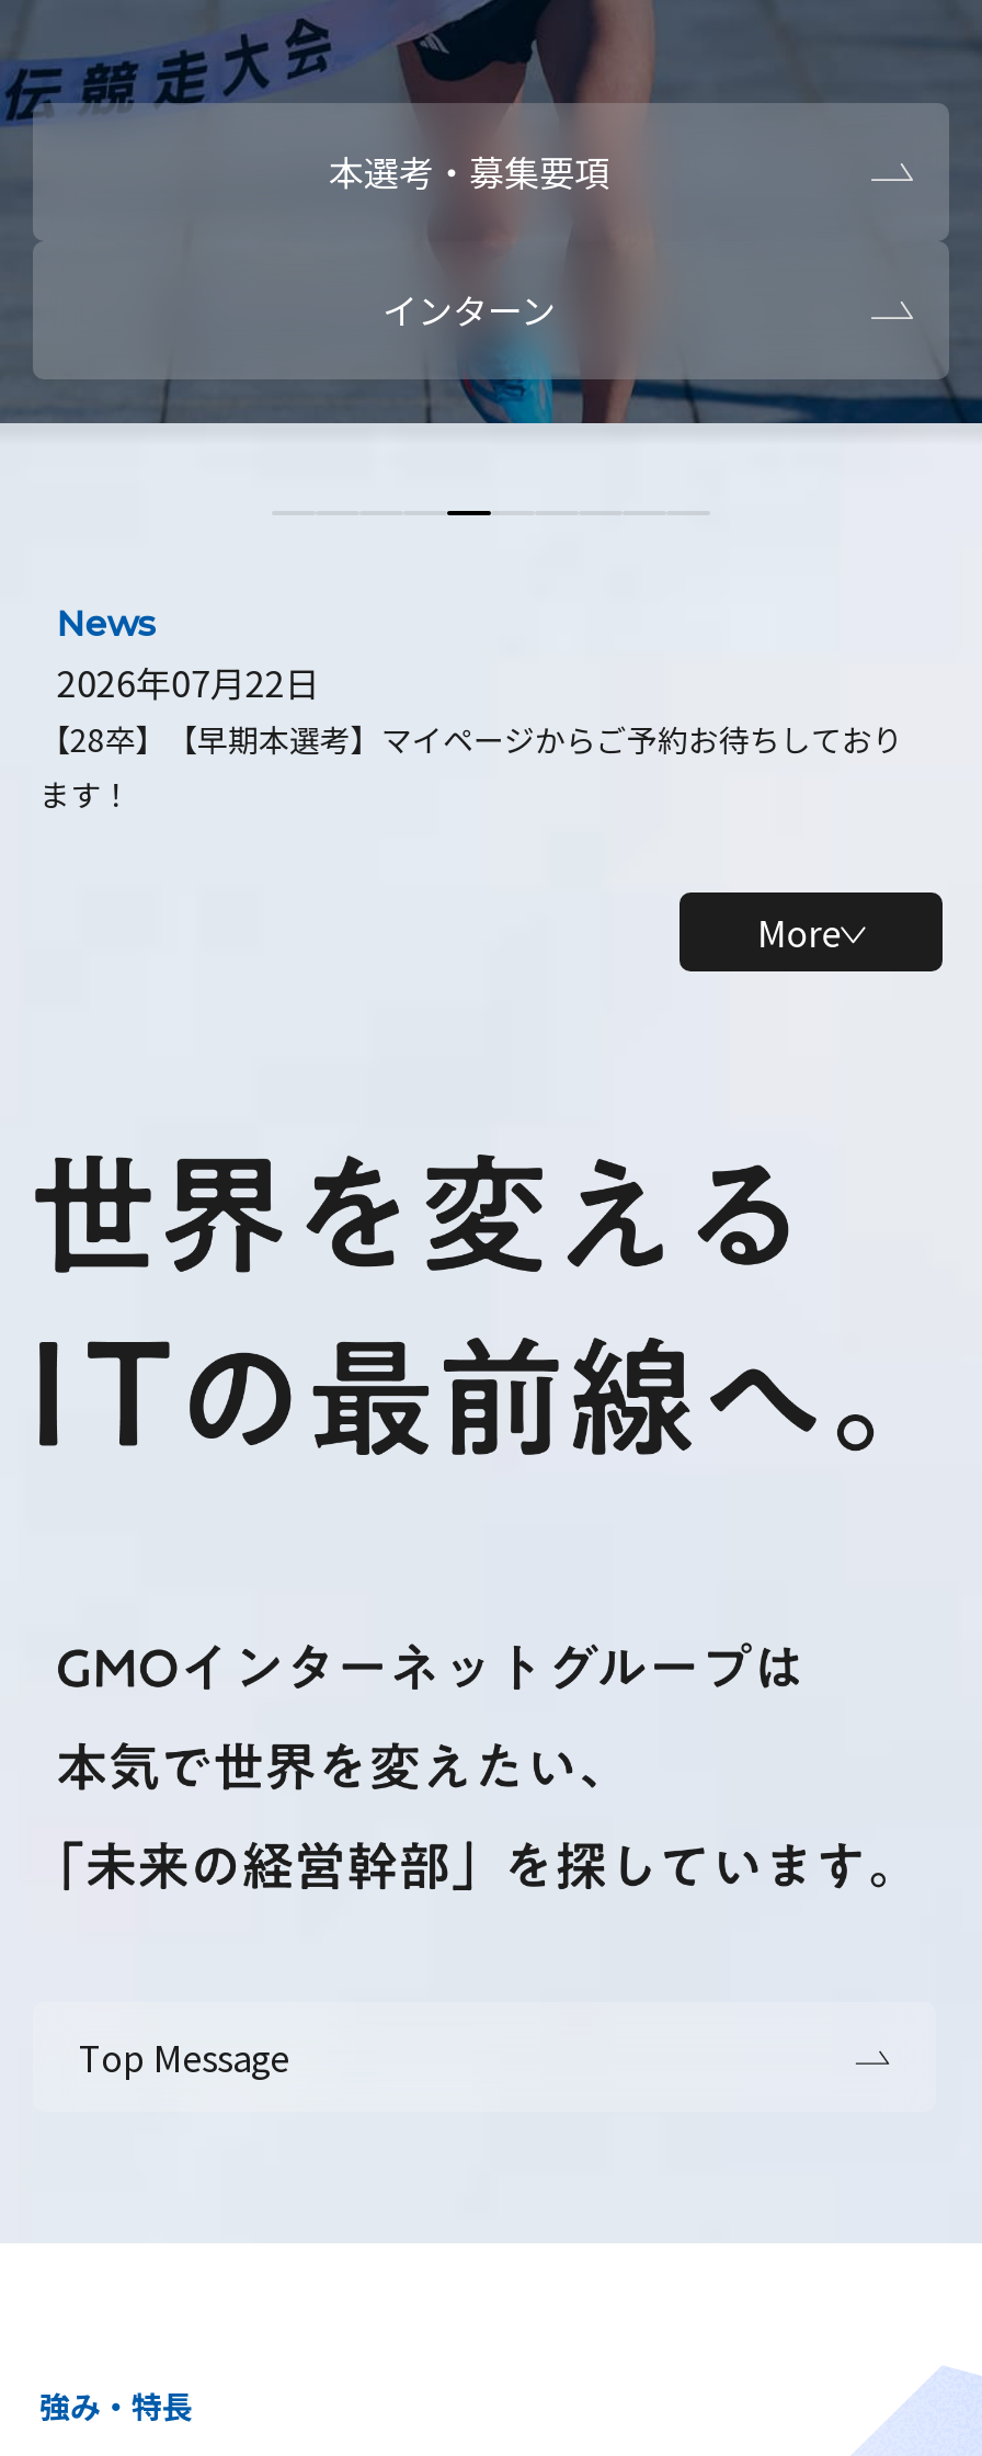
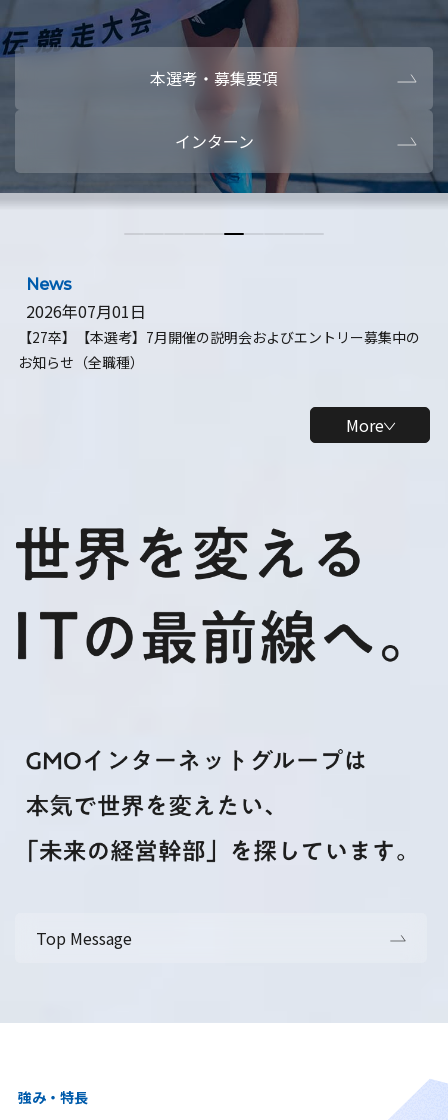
[39,656,903,816] 2026年07月22日 | 【28卒】【早期本選考】マイページからご予約お待ちしており | ます！ -> [18,299,420,372] 2026年07月01日 | 【27卒】【本選考】7月開催の説明会およびエントリー募集中の | お知らせ（全職種）

